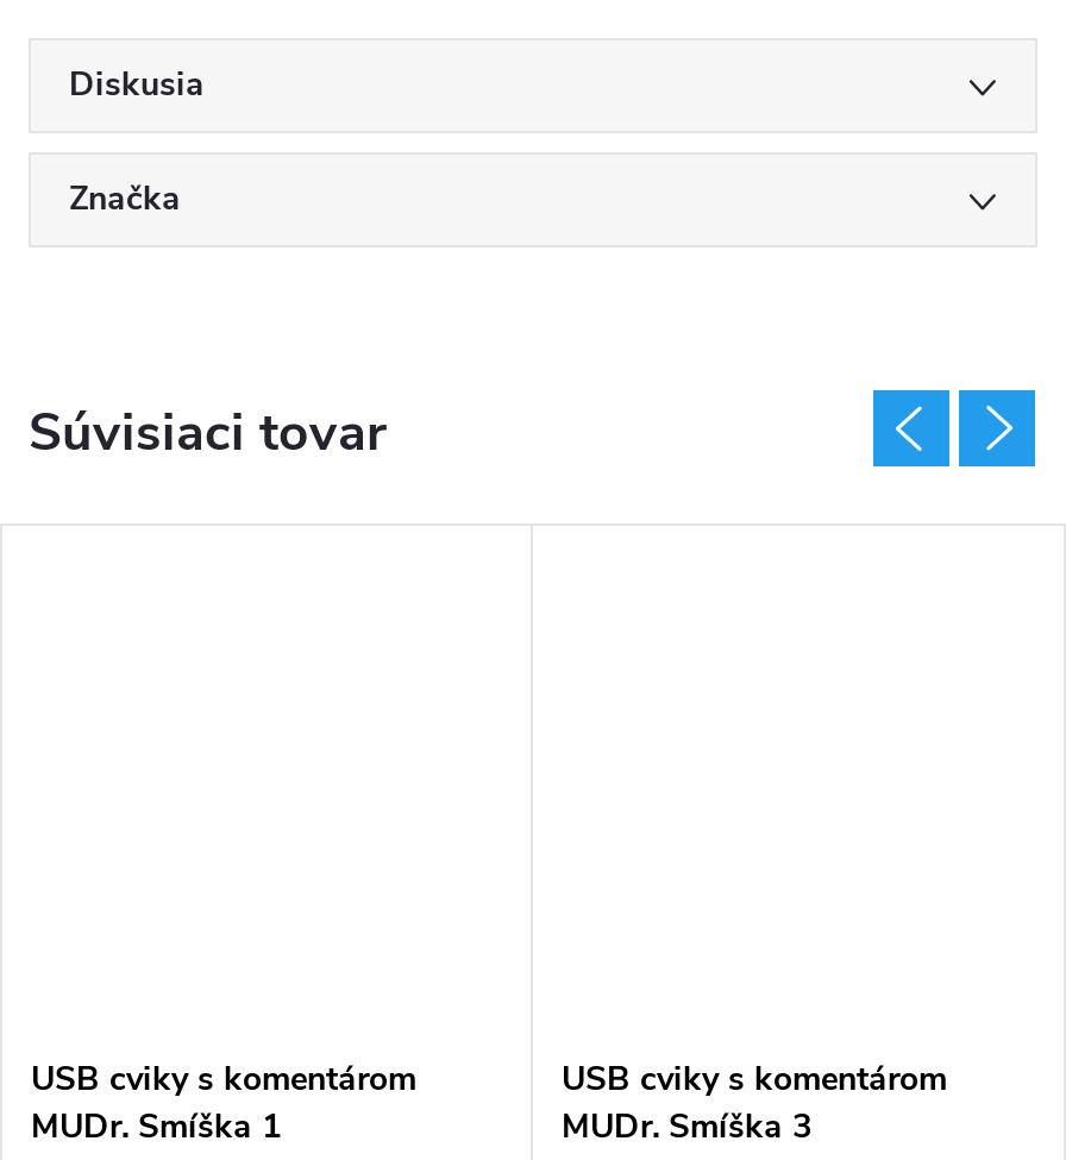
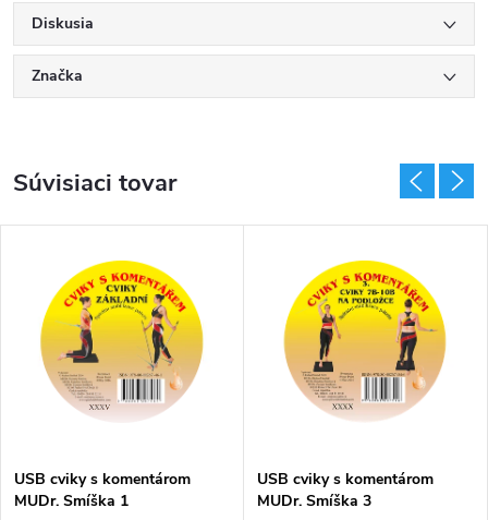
none -> [39,259,204,414] [image]
none -> [283,259,447,420] [image]

